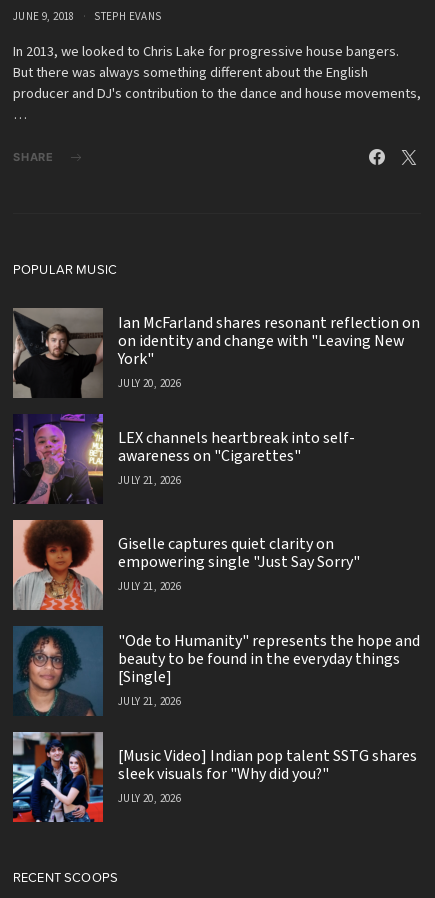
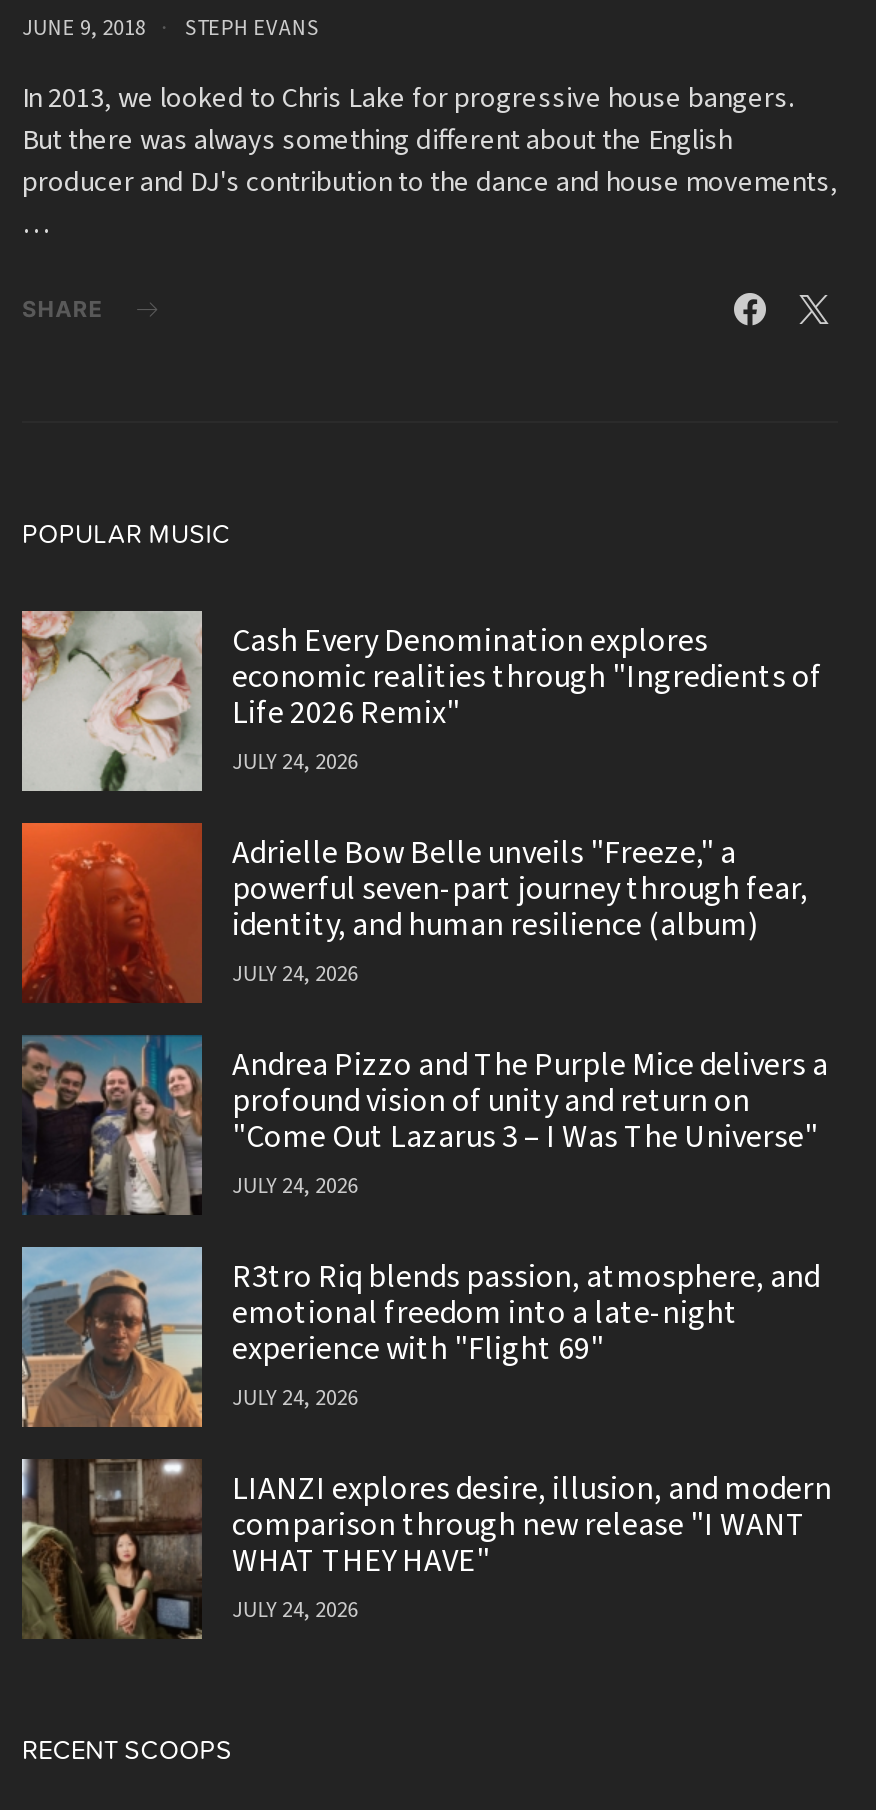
[12,308,420,398] [image] | Ian McFarland shares resonant reflection on | on identity and change with "Leaving New | York" | JULY 20, 2026 -> [20,609,822,793] [image] | Cash Every Denomination explores | economic realities through "Ingredients of | Life 2026 Remix" | JULY 24, 2026
[12,413,355,505] [image] | LEX channels heartbreak into self- | awareness on "Cigarettes" | JULY 21, 2026 -> [20,821,808,1005] [image] | Adrielle Bow Belle unveils "Freeze," a | powerful seven-part journey through fear, | identity, and human resilience (album) | JULY 24, 2026
[12,519,360,611] [image] | Giselle captures quiet clarity on | empowering single "Just Say Sorry" | JULY 21, 2026 -> [22,1033,828,1215] [image] | Andrea Pizzo and The Purple Mice delivers a | profound vision of unity and return on | "Come Out Lazarus 3 – I Was The Universe" | JULY 24, 2026
[13,626,420,716] [image] | "Ode to Humanity" represents the hope and | beauty to be found in the everyday things | [Single] | JULY 21, 2026 -> [20,1245,820,1429] [image] | R3tro Riq blends passion, atmosphere, and | emotional freedom into a late-night | experience with "Flight 69" | JULY 24, 2026
[12,731,417,823] [image] | [Music Video] Indian pop talent SSTG shares | sleek visuals for "Why did you?" | JULY 20, 2026 -> [20,1459,832,1641] [image] | LIANZI explores desire, illusion, and modern | comparison through new release "I WANT | WHAT THEY HAVE" | JULY 24, 2026

